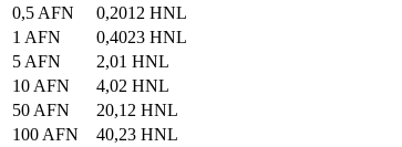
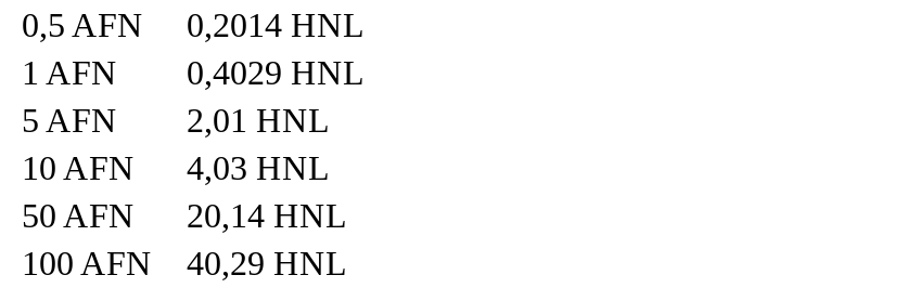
[12,4,187,22] 0,5 AFN 0,2012 HNL -> [22,7,365,44] 0,5 AFN 0,2014 HNL
[12,28,187,47] 1 AFN 0,4023 HNL -> [22,55,365,91] 1 AFN 0,4029 HNL
[12,76,169,95] 10 AFN 4,02 HNL -> [22,150,330,187] 10 AFN 4,03 HNL
[12,101,178,120] 50 AFN 20,12 HNL -> [22,197,347,234] 50 AFN 20,14 HNL
[12,125,178,144] 100 AFN 40,23 HNL -> [22,245,347,282] 100 AFN 40,29 HNL

